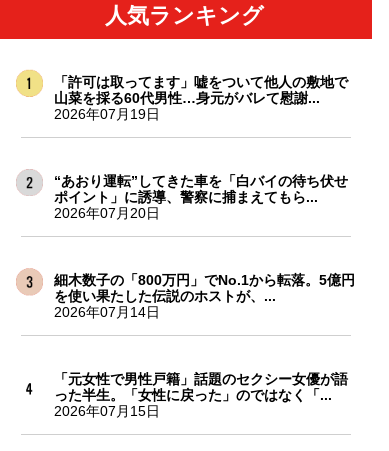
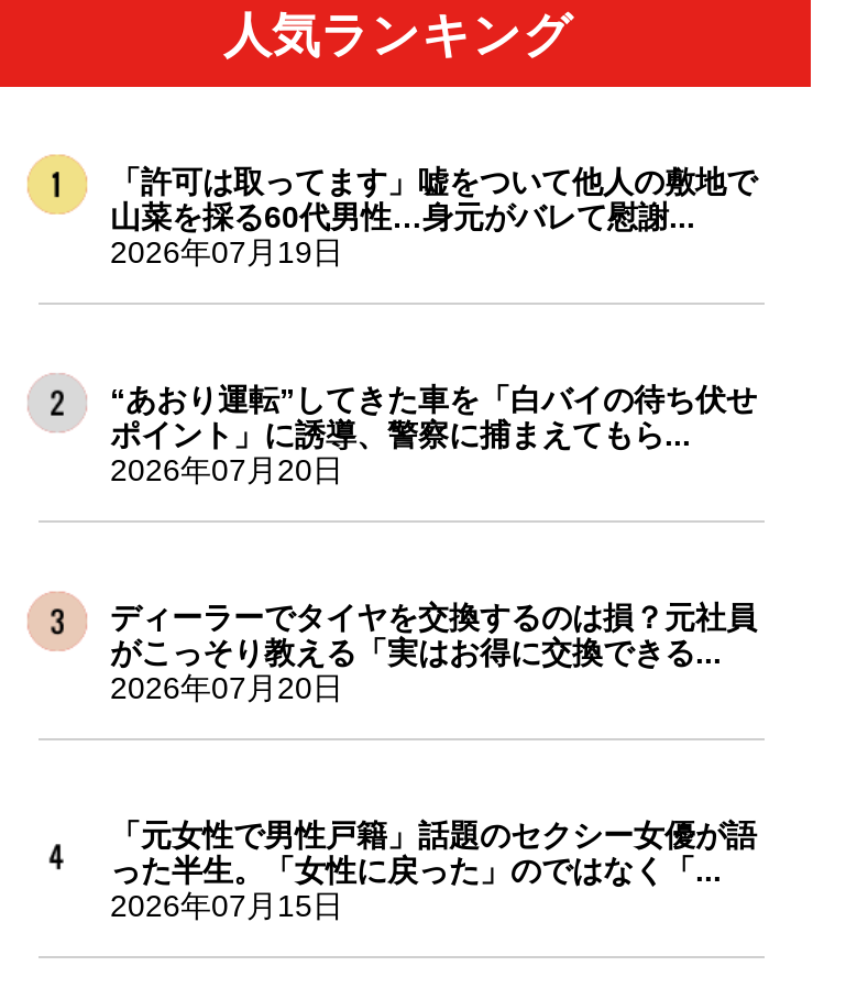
[53,272,354,320] 細木数子の「800万円」でNo.1から転落。5億円 | を使い果たした伝説のホストが、... | 2026年07月14日 -> [110,600,757,705] ディーラーでタイヤを交換するのは損？元社員 | がこっそり教える「実はお得に交換できる... | 2026年07月20日

